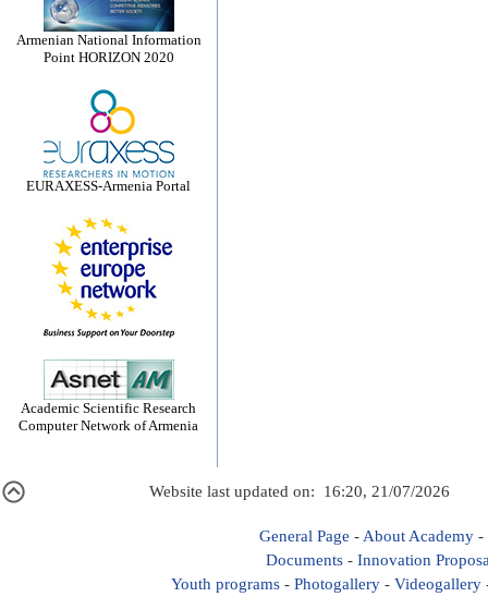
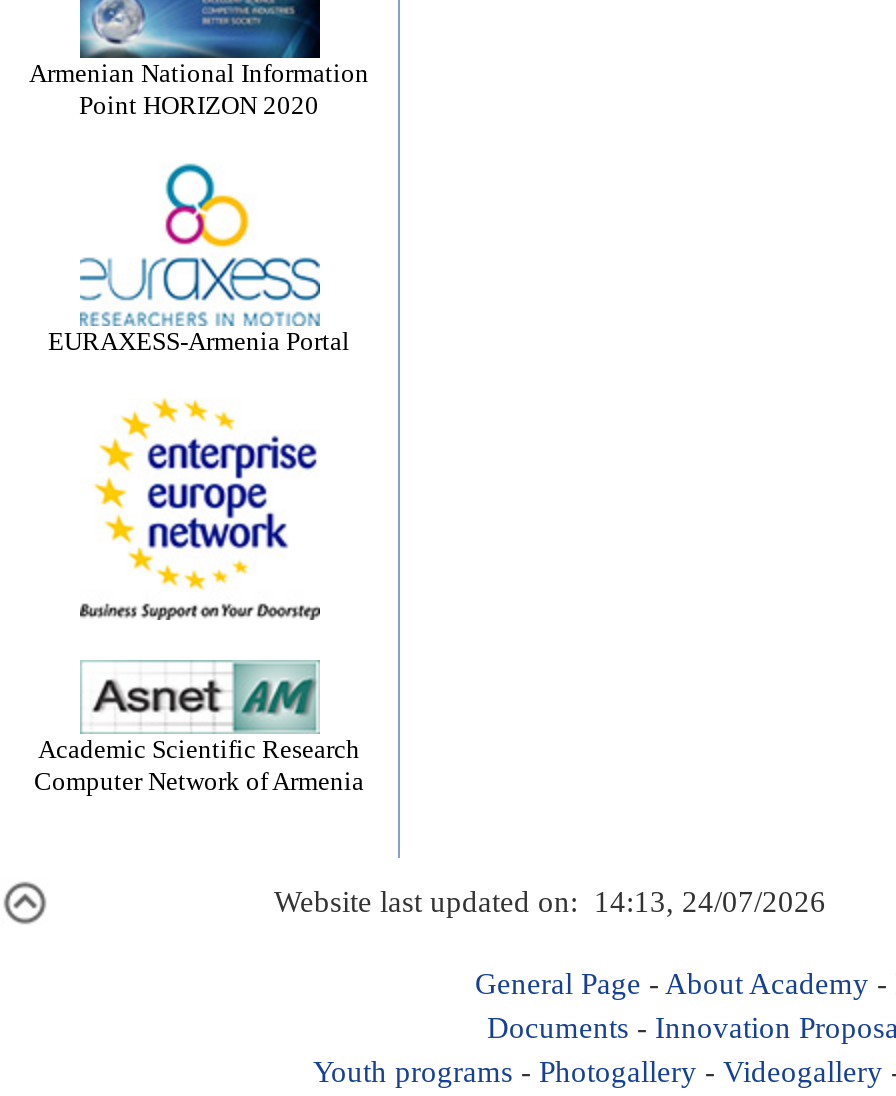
[149,483,450,500] Website last updated on: 16:20, 21/07/2026 -> [274,886,826,918] Website last updated on: 14:13, 24/07/2026

